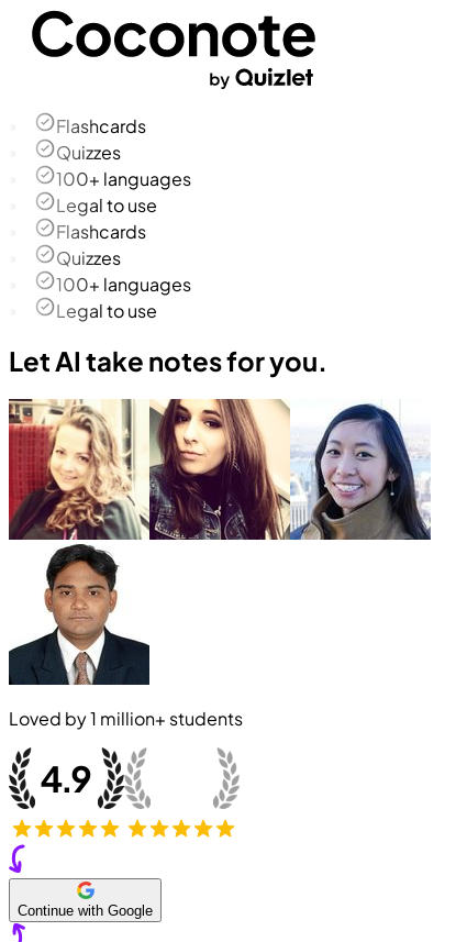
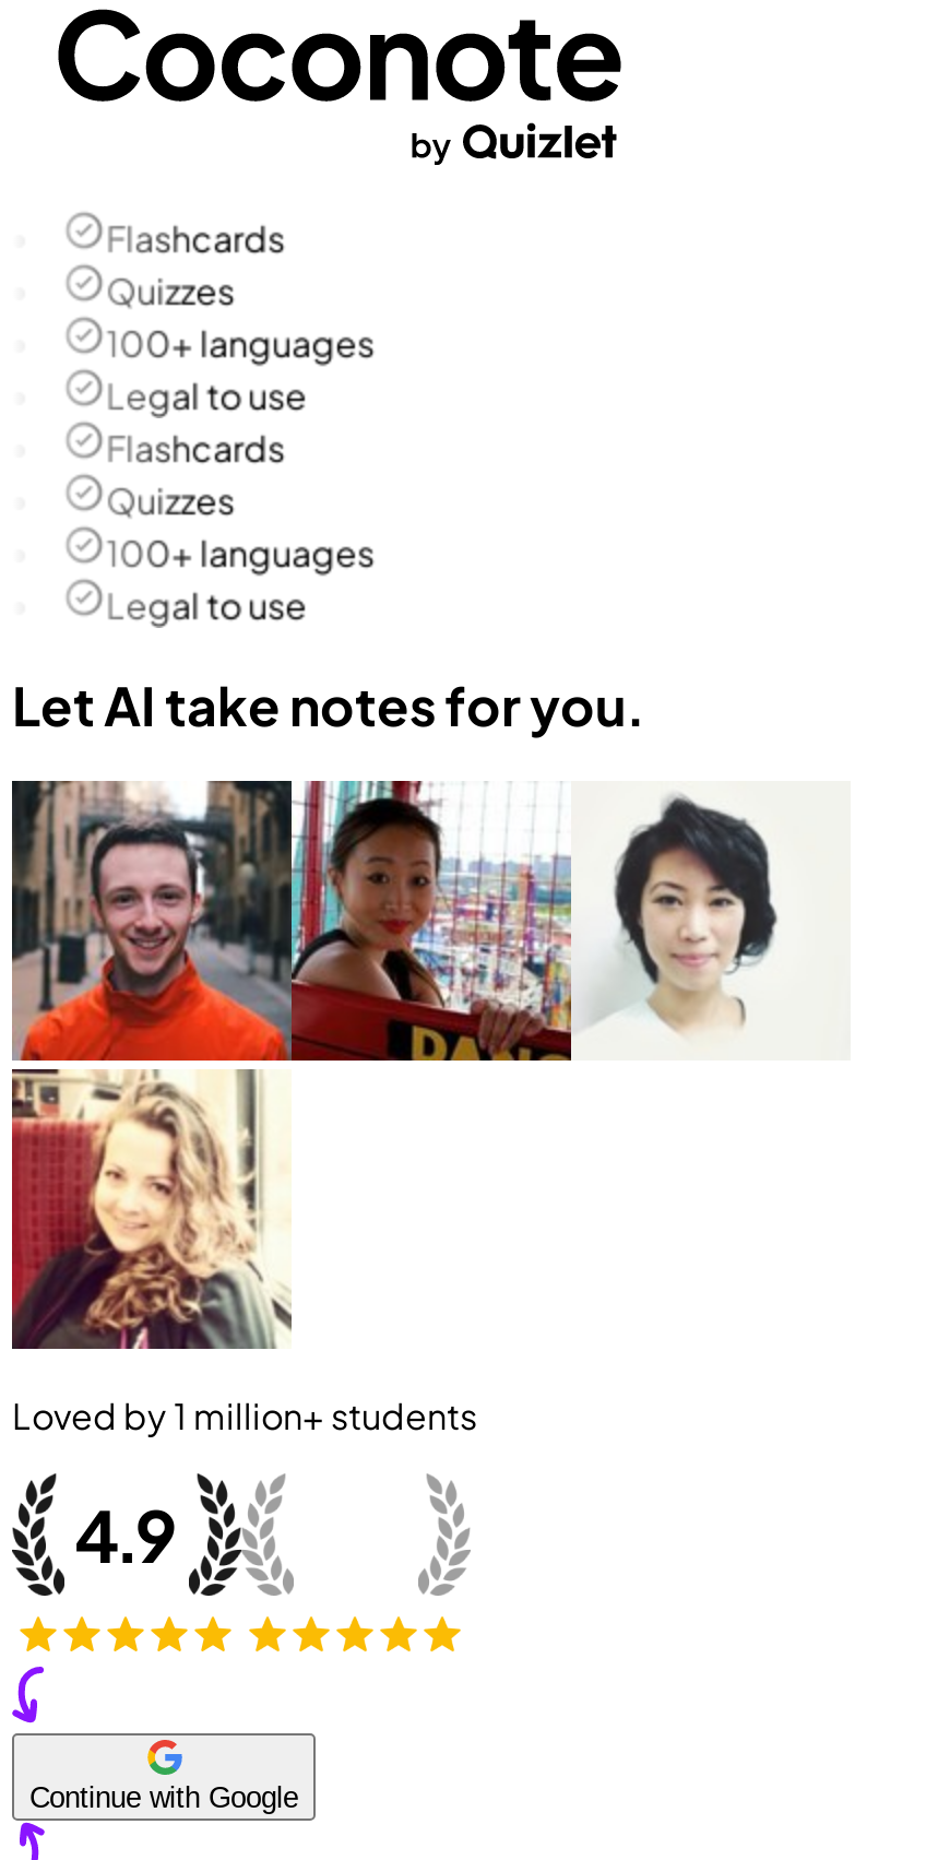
[8,398,432,686] [image] -> [10,779,851,1351] [image]

